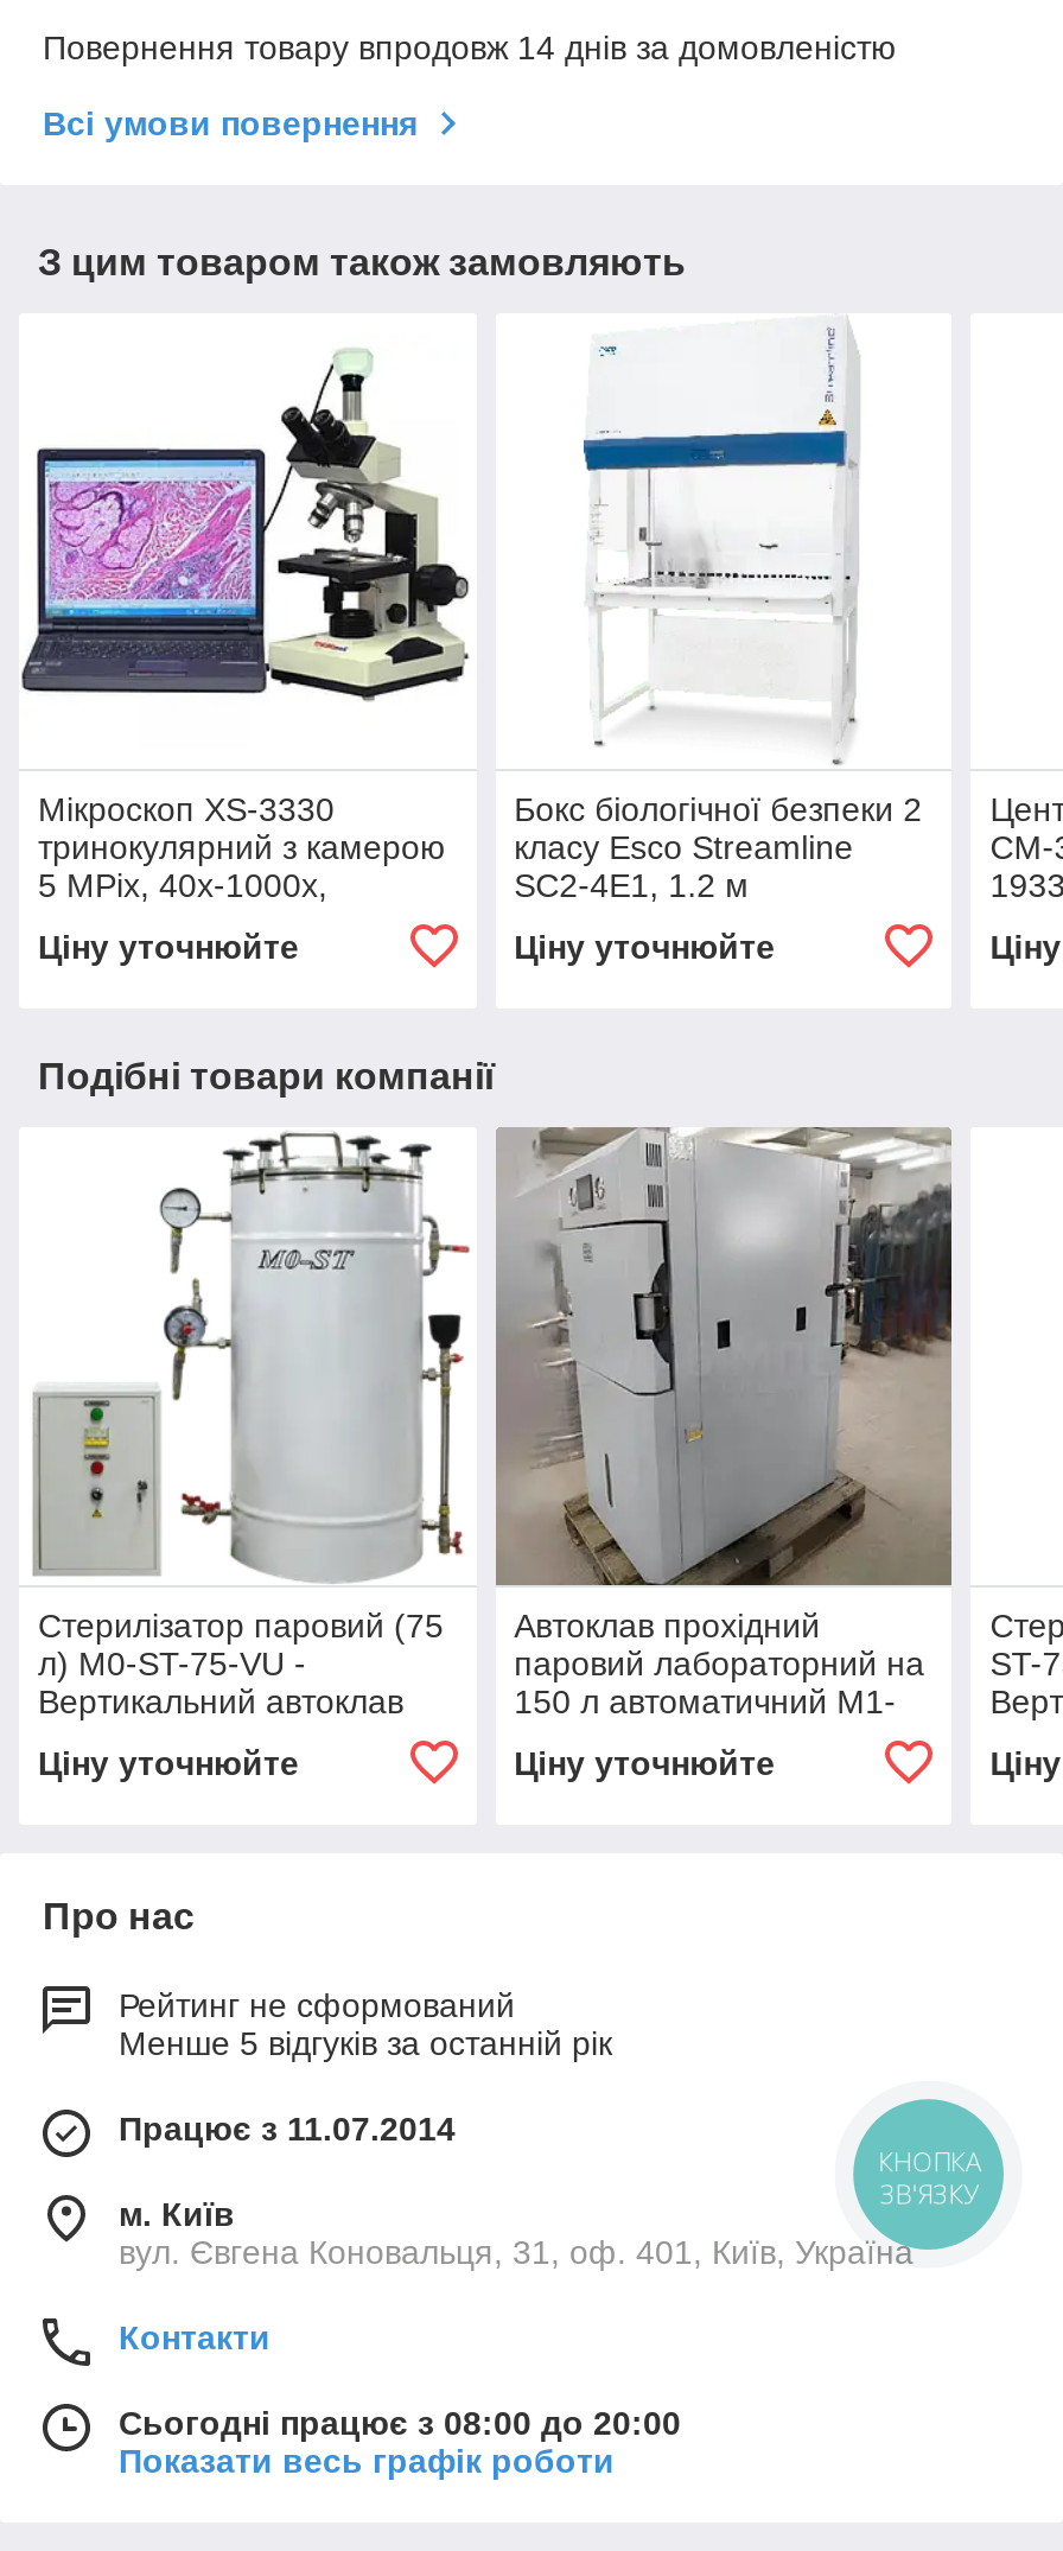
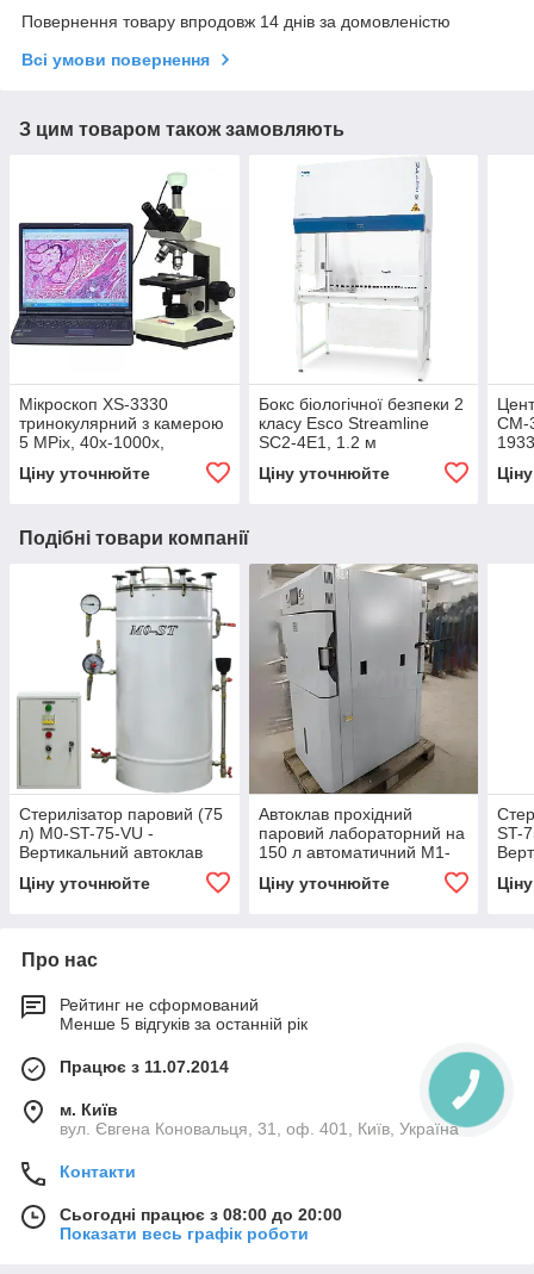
[878,2143,981,2211] КНОПКА | ЗВ'ЯЗКУ -> none

